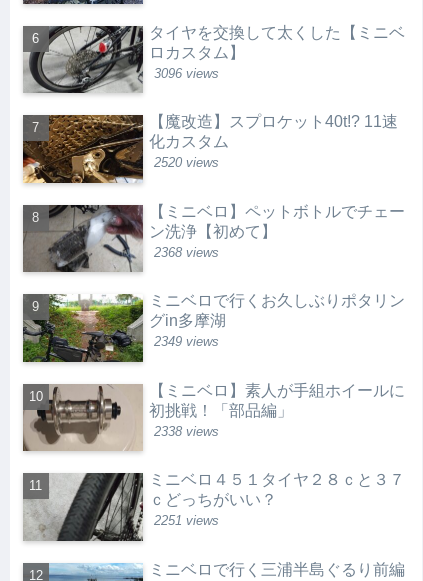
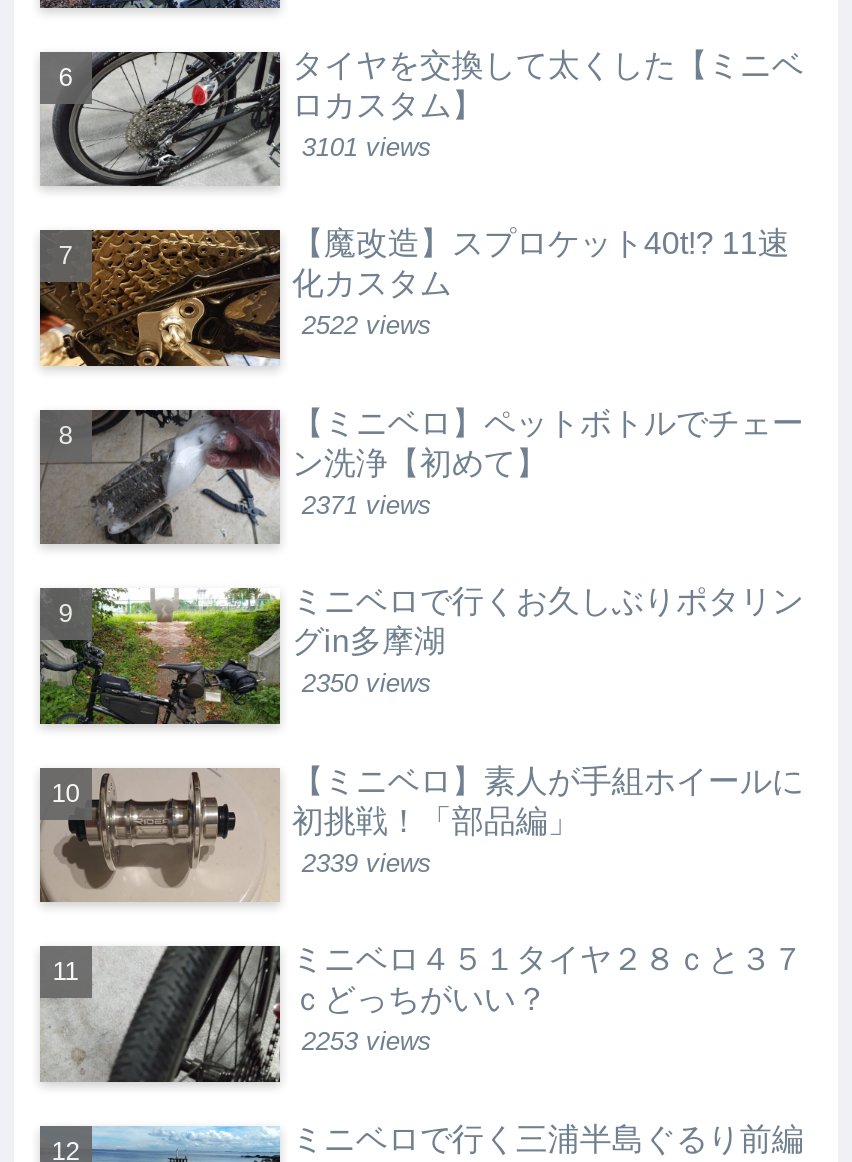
[154,65,219,80] 3096 views -> [302,131,432,161] 3101 views
[154,155,219,170] 2520 views -> [302,310,432,340] 2522 views
[154,244,219,259] 2368 views -> [302,489,432,519] 2371 views
[154,334,219,349] 2349 views -> [302,668,432,698] 2350 views
[154,423,219,438] 2338 views -> [302,847,432,877] 2339 views
[154,513,219,528] 2251 views -> [302,1026,432,1056] 2253 views

